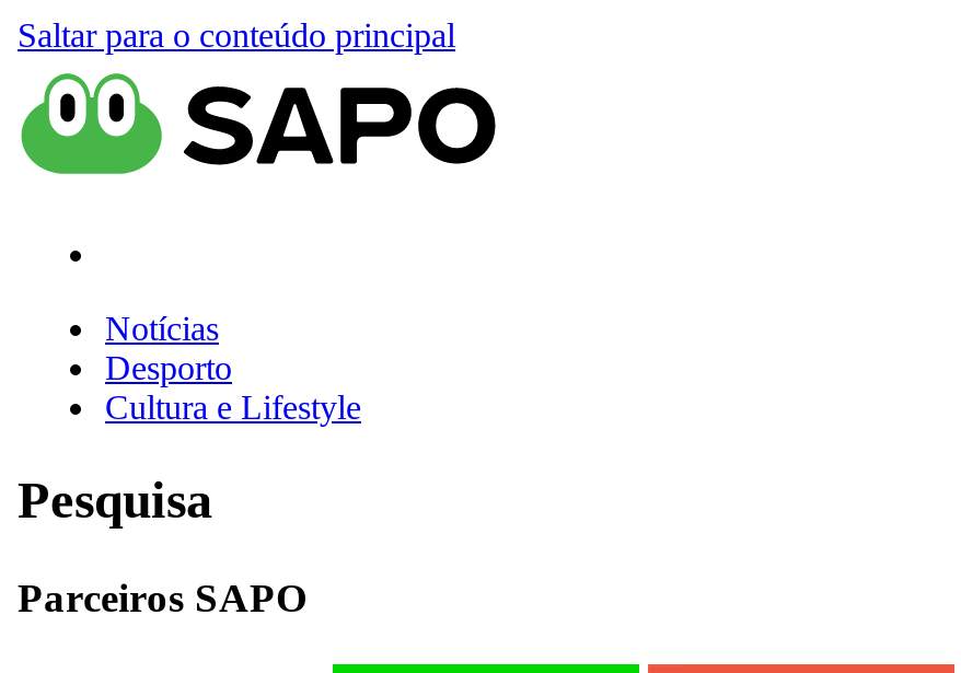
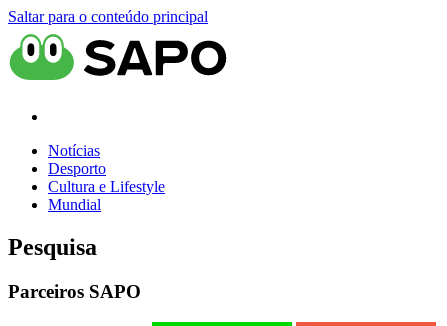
none -> [48,196,101,213] Mundial

